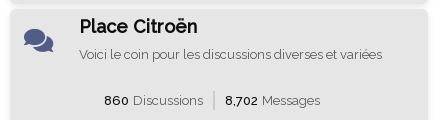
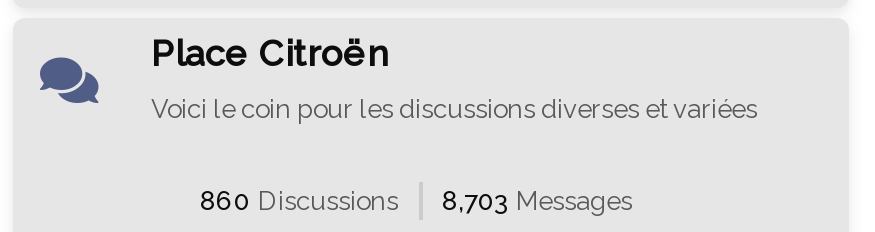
[103,92,319,107] 860 Discussions 8,702 Messages -> [200,185,632,215] 860 Discussions 8,703 Messages

